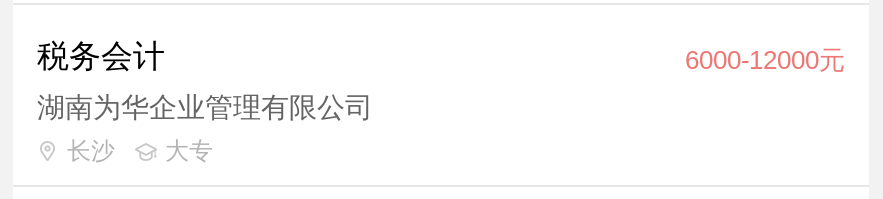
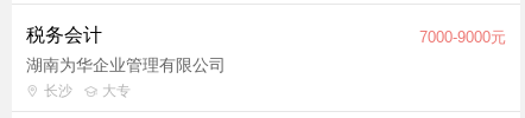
[685,45,845,75] 6000-12000元 -> [419,28,506,46] 7000-9000元

